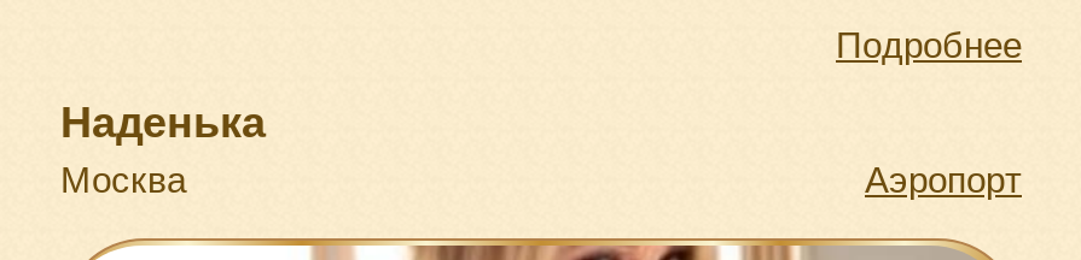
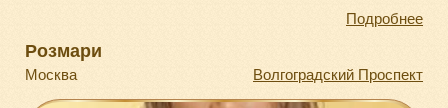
[60,88,266,150] Наденька -> [25,36,102,62] Розмари
[865,150,1022,201] Аэропорт -> [253,62,423,83] Волгоградский Проспект

